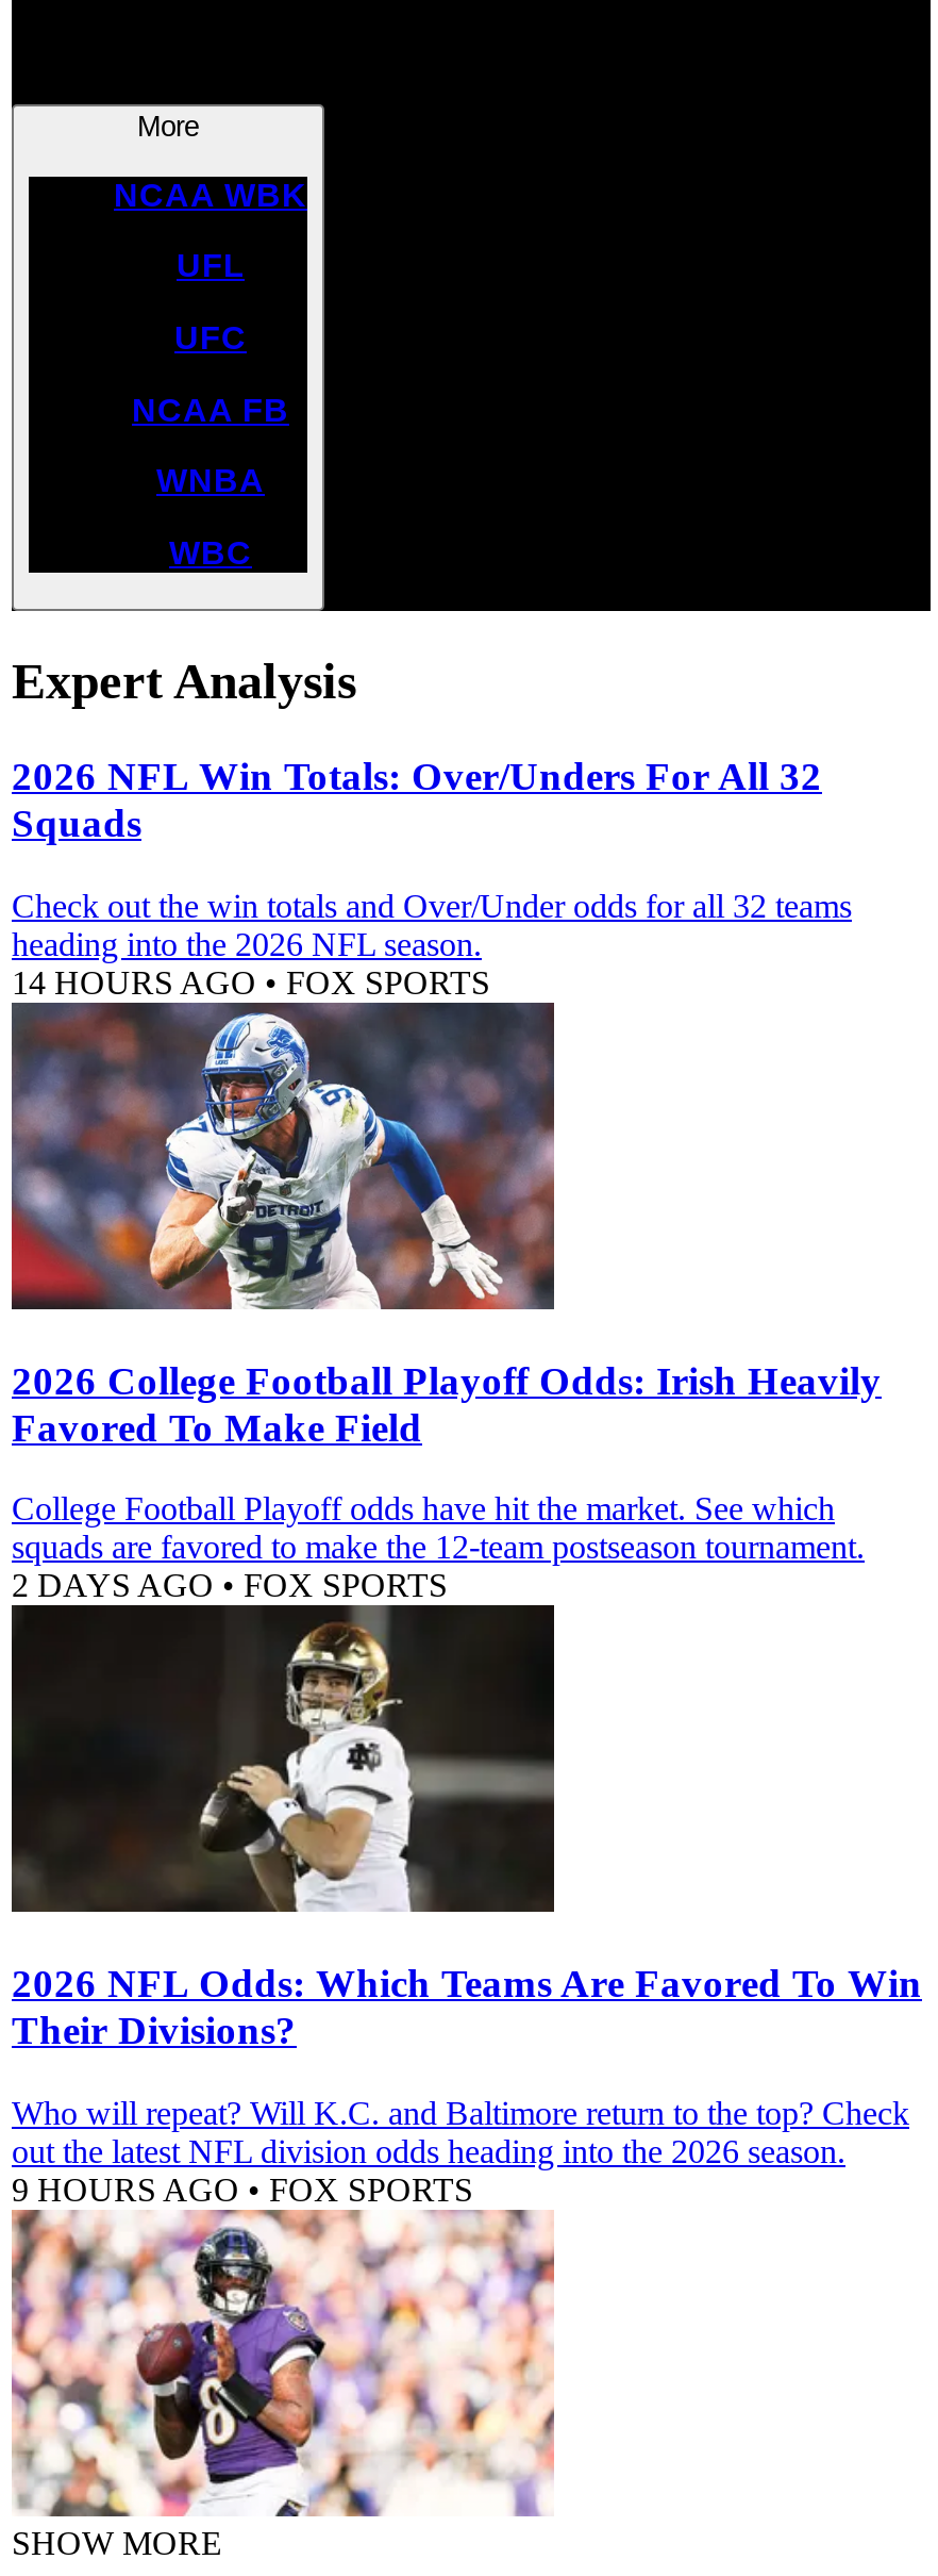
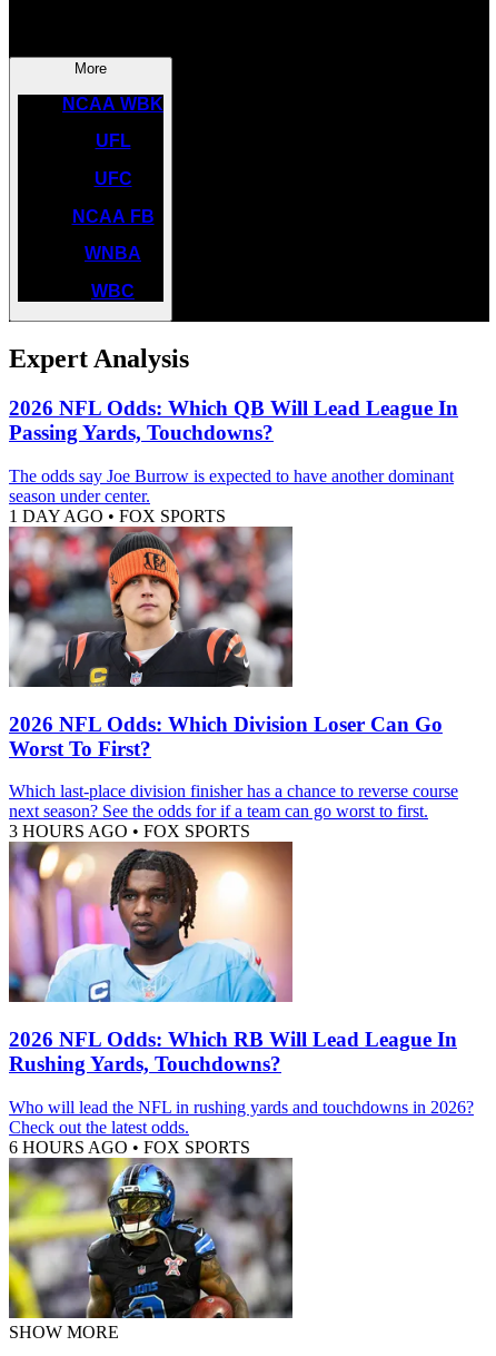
[12,754,822,846] 2026 NFL Win Totals: Over/Unders For All 32 | Squads -> [9,397,458,444] 2026 NFL Odds: Which QB Will Lead League In | Passing Yards, Touchdowns?
[12,888,852,1000] Check out the win totals and Over/Under odds for all 32 teams | heading into the 2026 NFL season. | 14 HOURS AGO • FOX SPORTS -> [9,466,454,525] The odds say Joe Burrow is expected to have another dominant | season under center. | 1 DAY AGO • FOX SPORTS
[10,1005,882,1449] [image] | 2026 College Football Playoff Odds: Irish Heavily | Favored To Make Field -> [9,527,443,760] [image] | 2026 NFL Odds: Which Division Loser Can Go | Worst To First?
[10,1491,865,1914] [image] | College Football Playoff odds have hit the market. See which | squads are favored to make the 12-team postseason tournament. | 2 DAYS AGO • FOX SPORTS -> [8,782,458,1003] [image] | Which last-place division finisher has a chance to reverse course | next season? See the odds for if a team can go worst to first. | 3 HOURS AGO • FOX SPORTS
[12,1961,922,2052] 2026 NFL Odds: Which Teams Are Favored To Win | Their Divisions? -> [9,1028,457,1075] 2026 NFL Odds: Which RB Will Lead League In | Rushing Yards, Touchdowns?
[12,2094,909,2207] Who will repeat? Will K.C. and Baltimore return to the top? Check | out the latest NFL division odds heading into the 2026 season. | 9 HOURS AGO • FOX SPORTS -> [9,1097,474,1156] Who will lead the NFL in rushing yards and touchdowns in 2026? | Check out the latest odds. | 6 HOURS AGO • FOX SPORTS
[12,2210,556,2519] [image] -> [8,1157,294,1319] [image]

